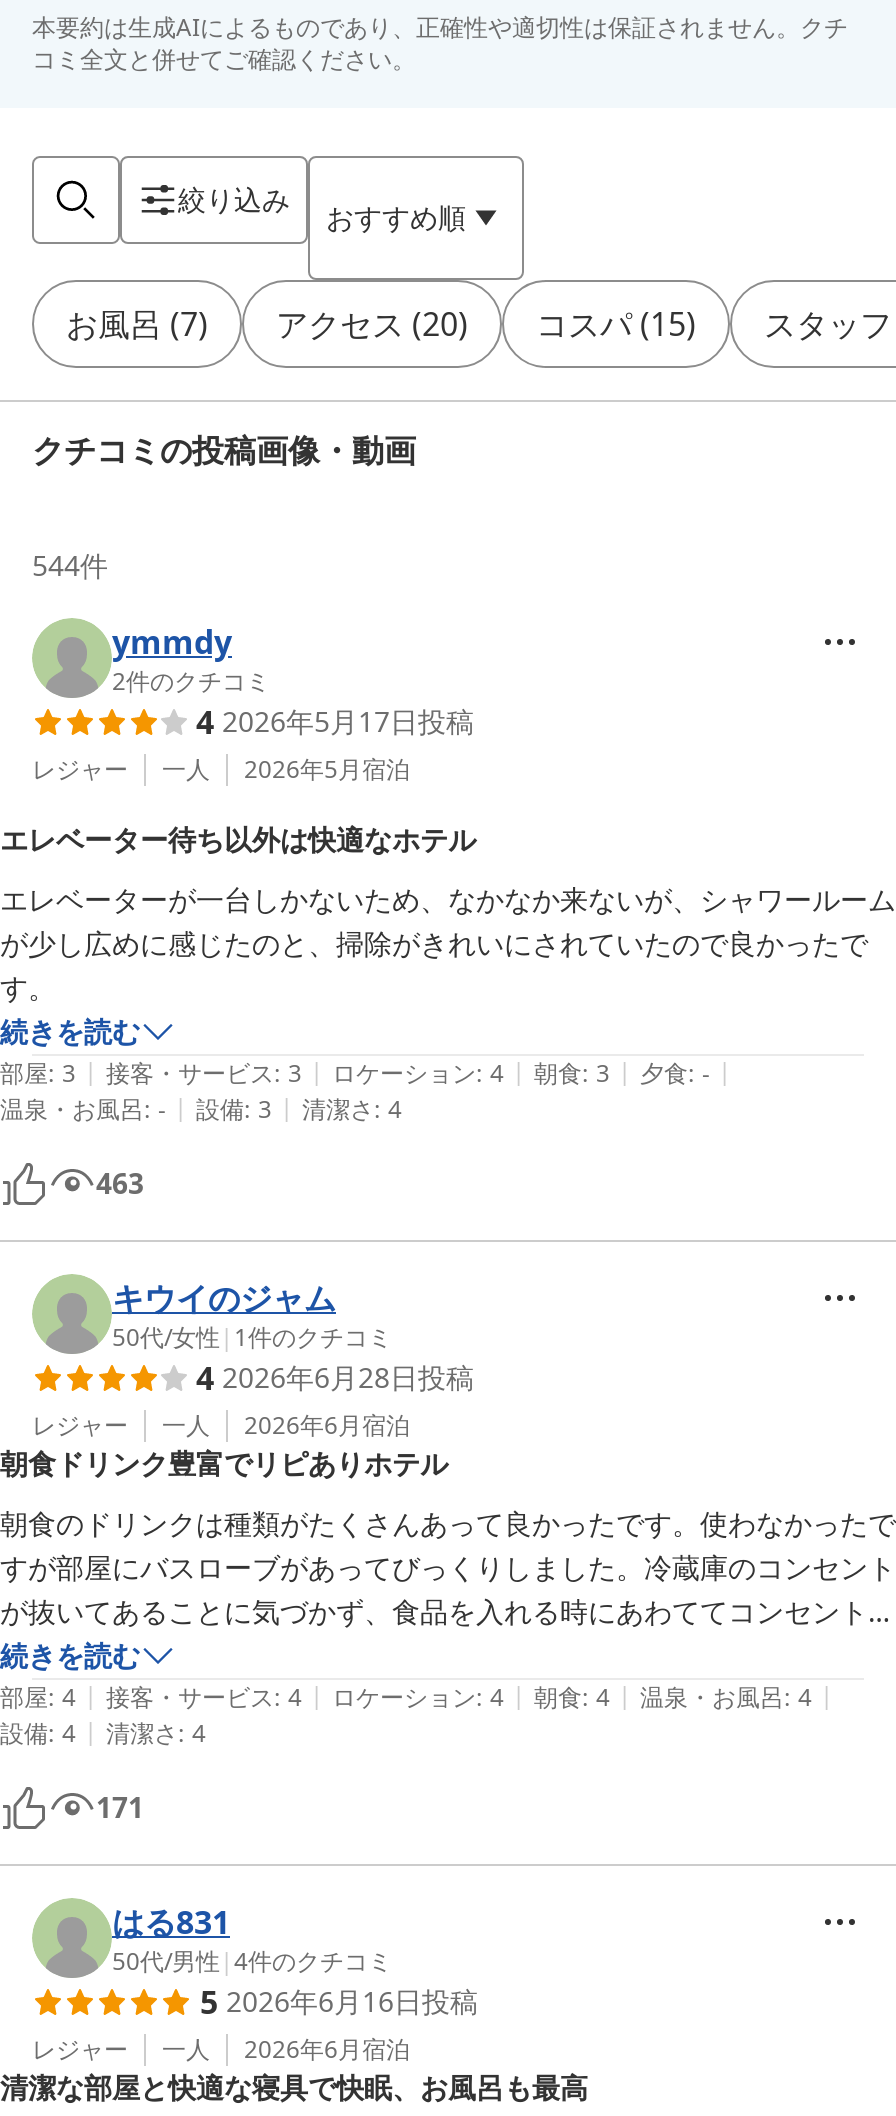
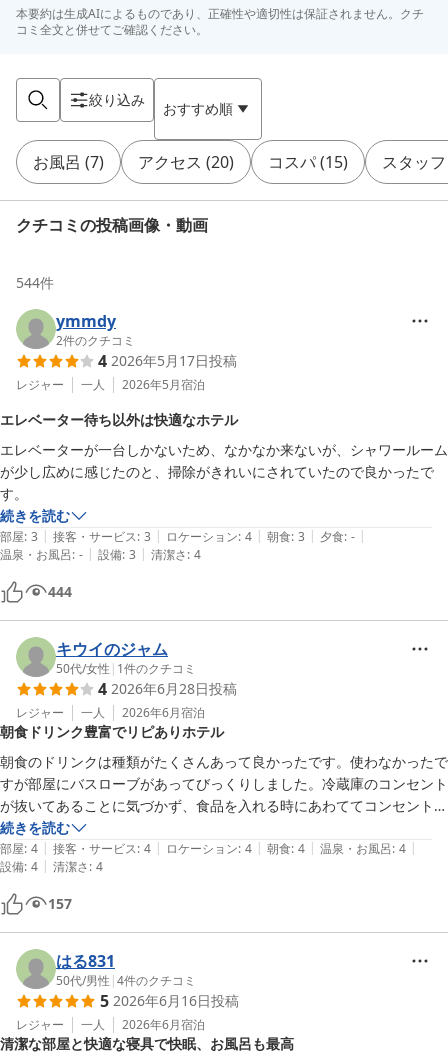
[96,1164,144,1202] 463 -> [48,582,72,601] 444
[96,1788,144,1826] 171 -> [48,894,72,913] 157

